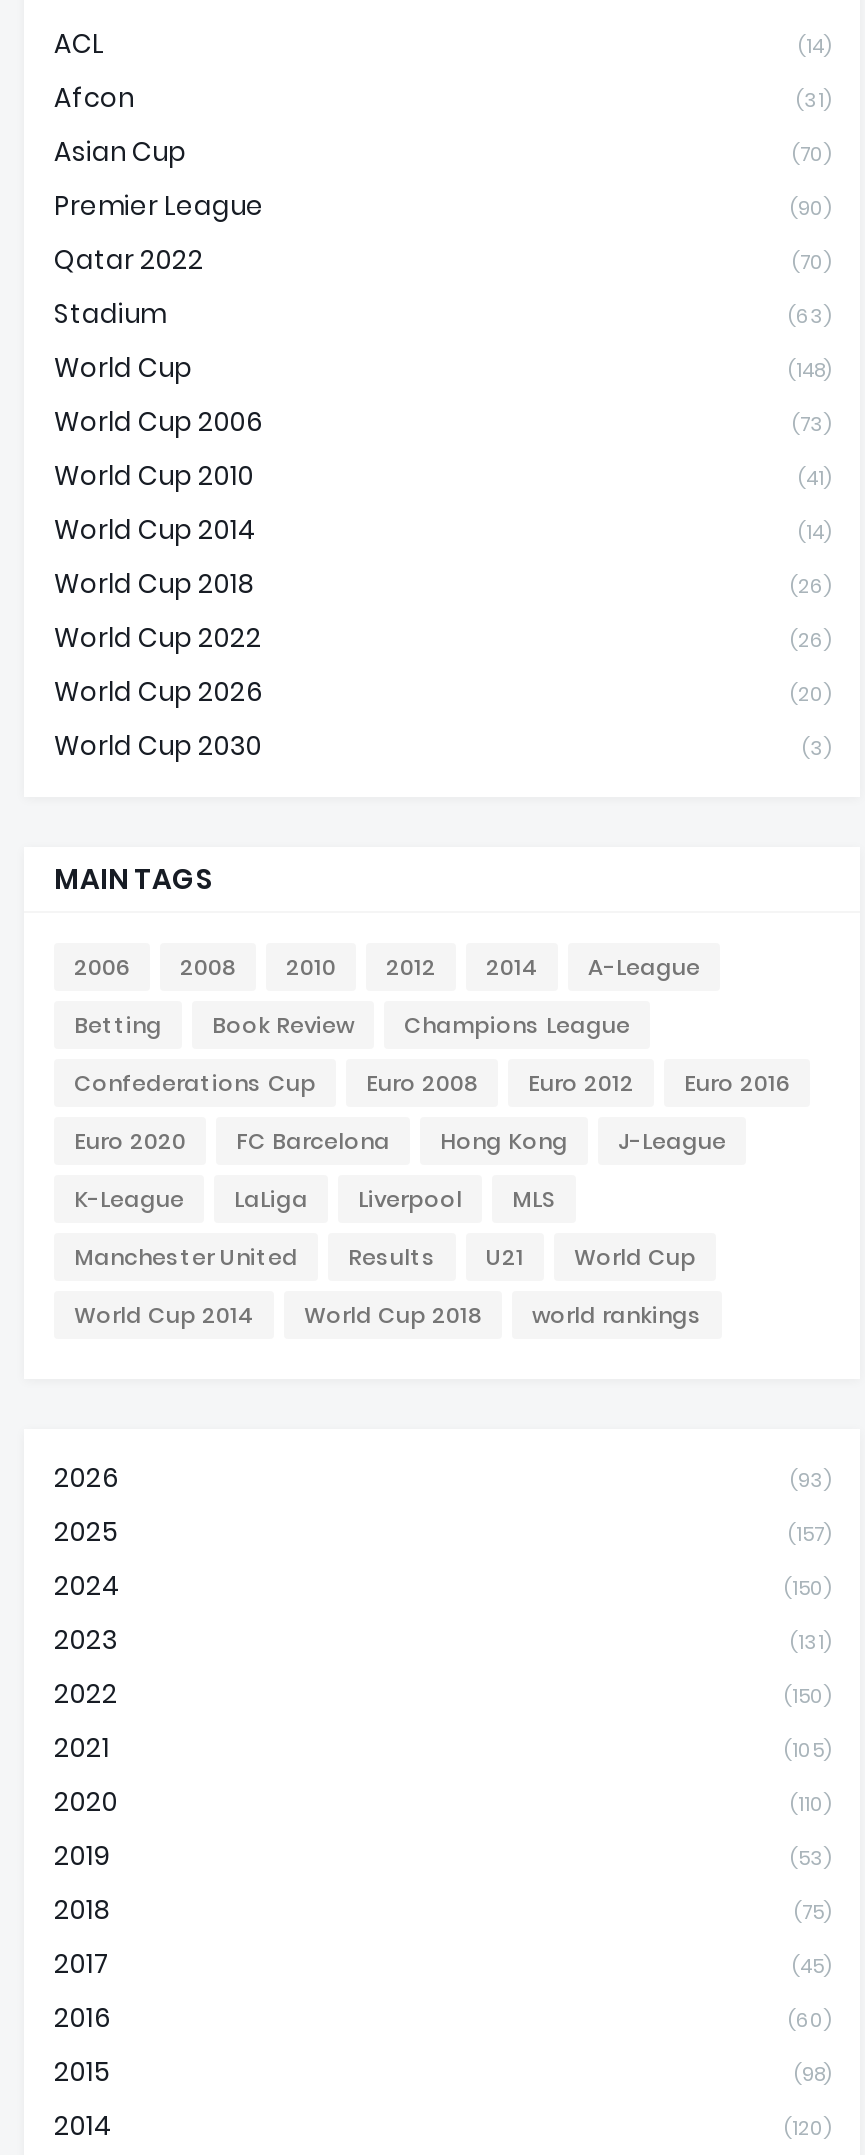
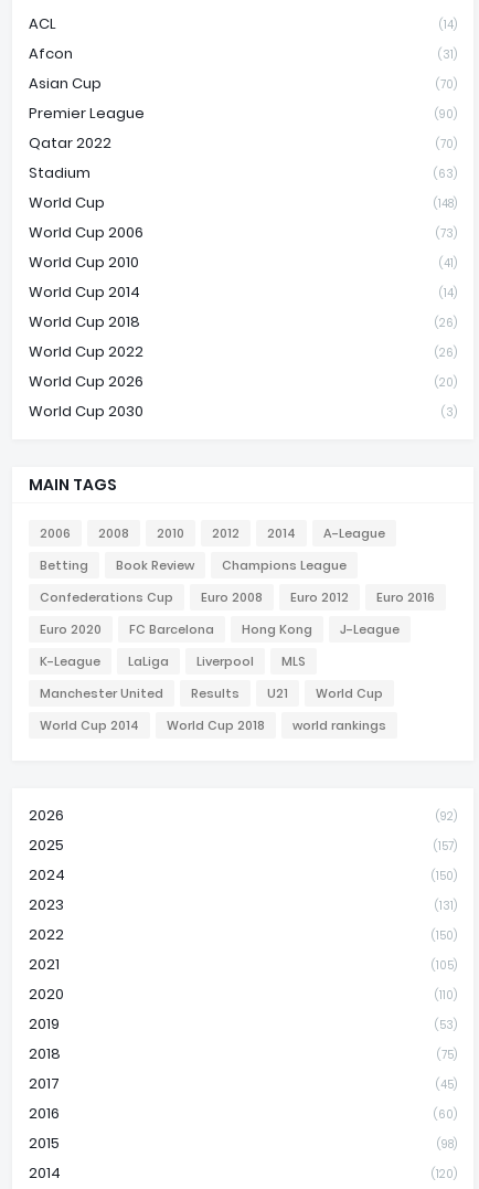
[790,1465,830,1495] (93) -> [436,808,457,825] (92)

